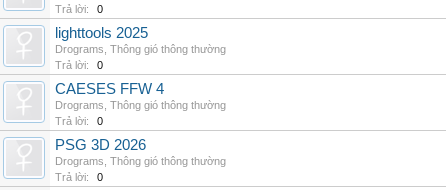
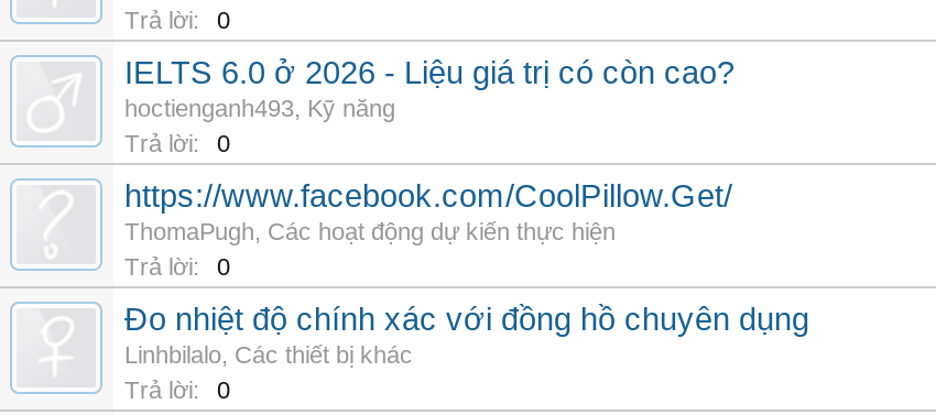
[55,25,226,55] lighttools 2025 | Drograms, Thông gió thông thường -> [124,55,734,121] IELTS 6.0 ở 2026 - Liệu giá trị có còn cao? | hoctienganh493, Kỹ năng
[55,81,226,111] CAESES FFW 4 | Drograms, Thông gió thông thường -> [124,178,732,244] https://www.facebook.com/CoolPillow.Get/ | ThomaPugh, Các hoạt động dự kiến thực hiện
[55,137,226,167] PSG 3D 2026 | Drograms, Thông gió thông thường -> [124,302,809,368] Đo nhiệt độ chính xác với đồng hồ chuyên dụng | Linhbilalo, Các thiết bị khác

